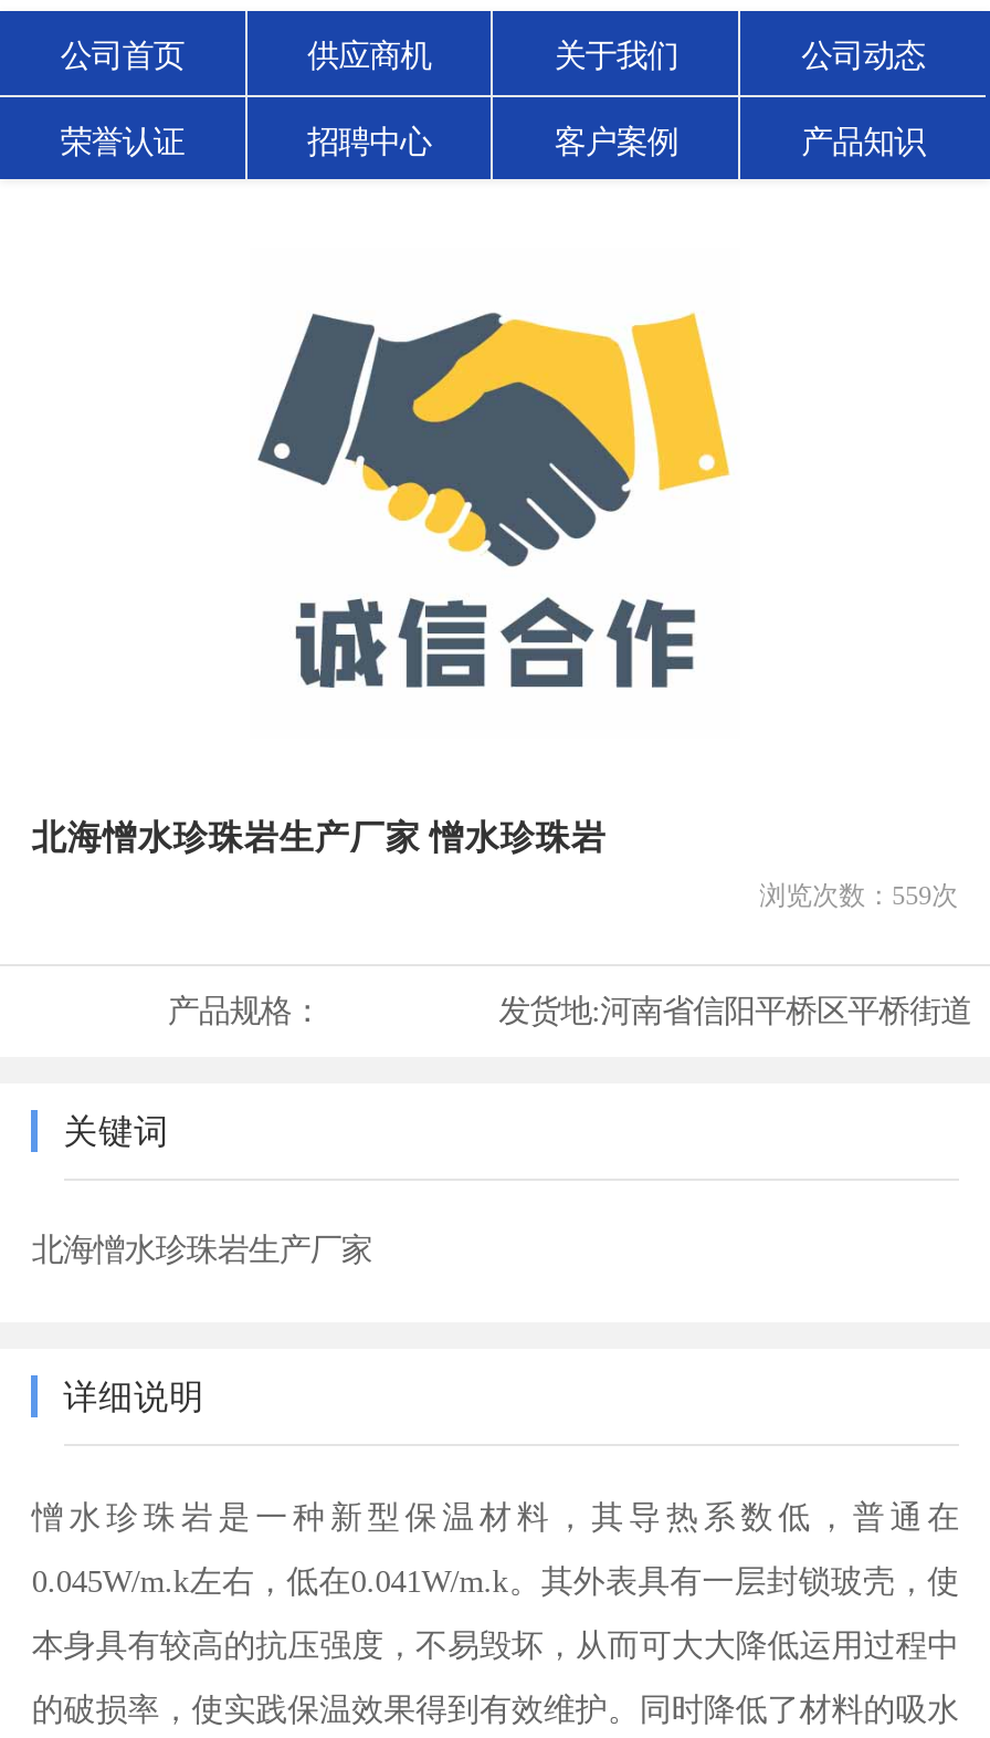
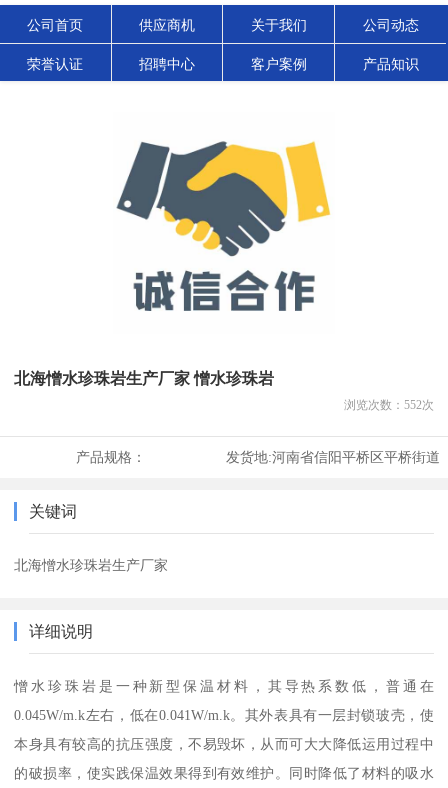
[760,880,958,911] 浏览次数：559次 -> [344,398,434,412] 浏览次数：552次

